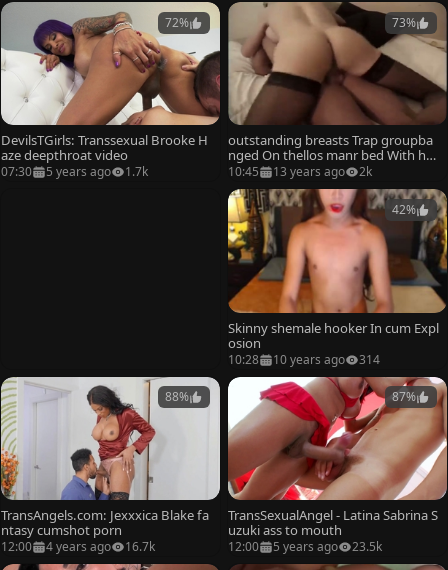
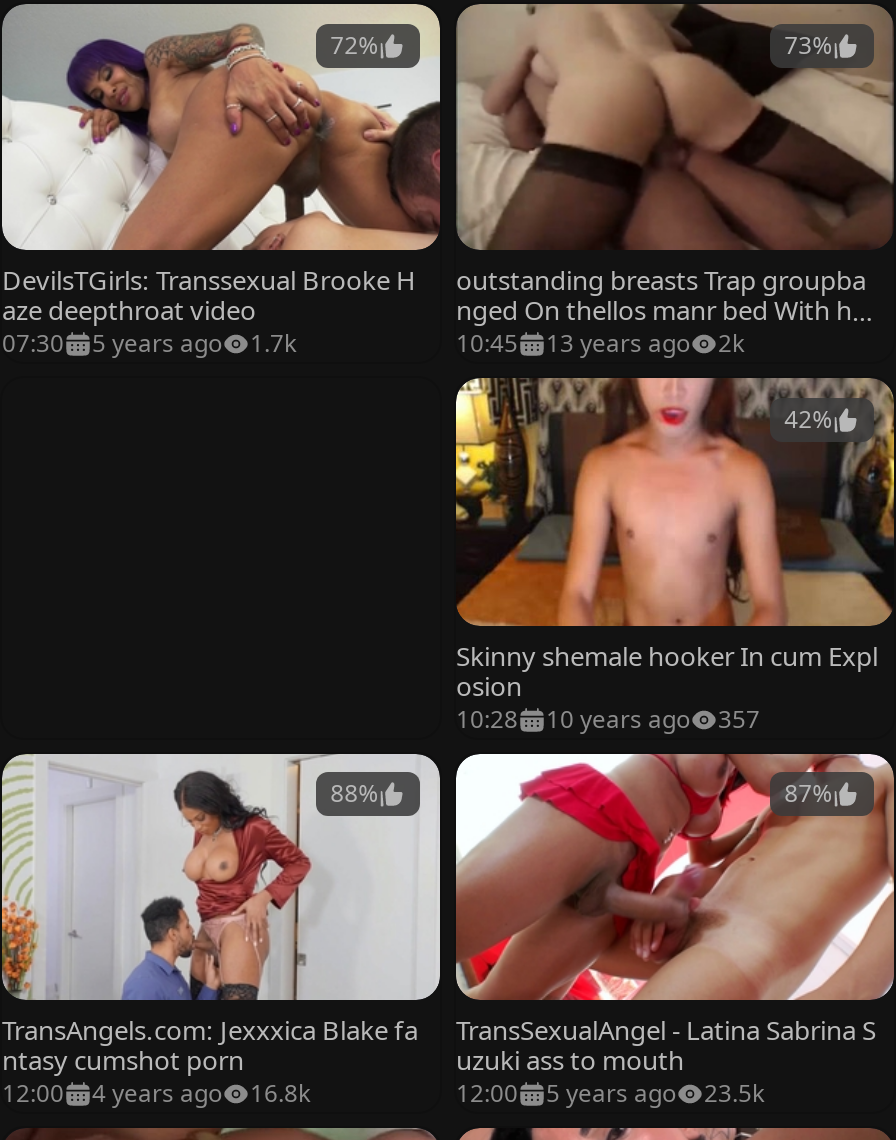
[228,351,380,368] 10:28 10 years ago 314 -> [456,701,760,735] 10:28 10 years ago 357
[1,538,155,555] 12:00 4 years ago 16.7k -> [2,1076,310,1110] 12:00 4 years ago 16.8k

